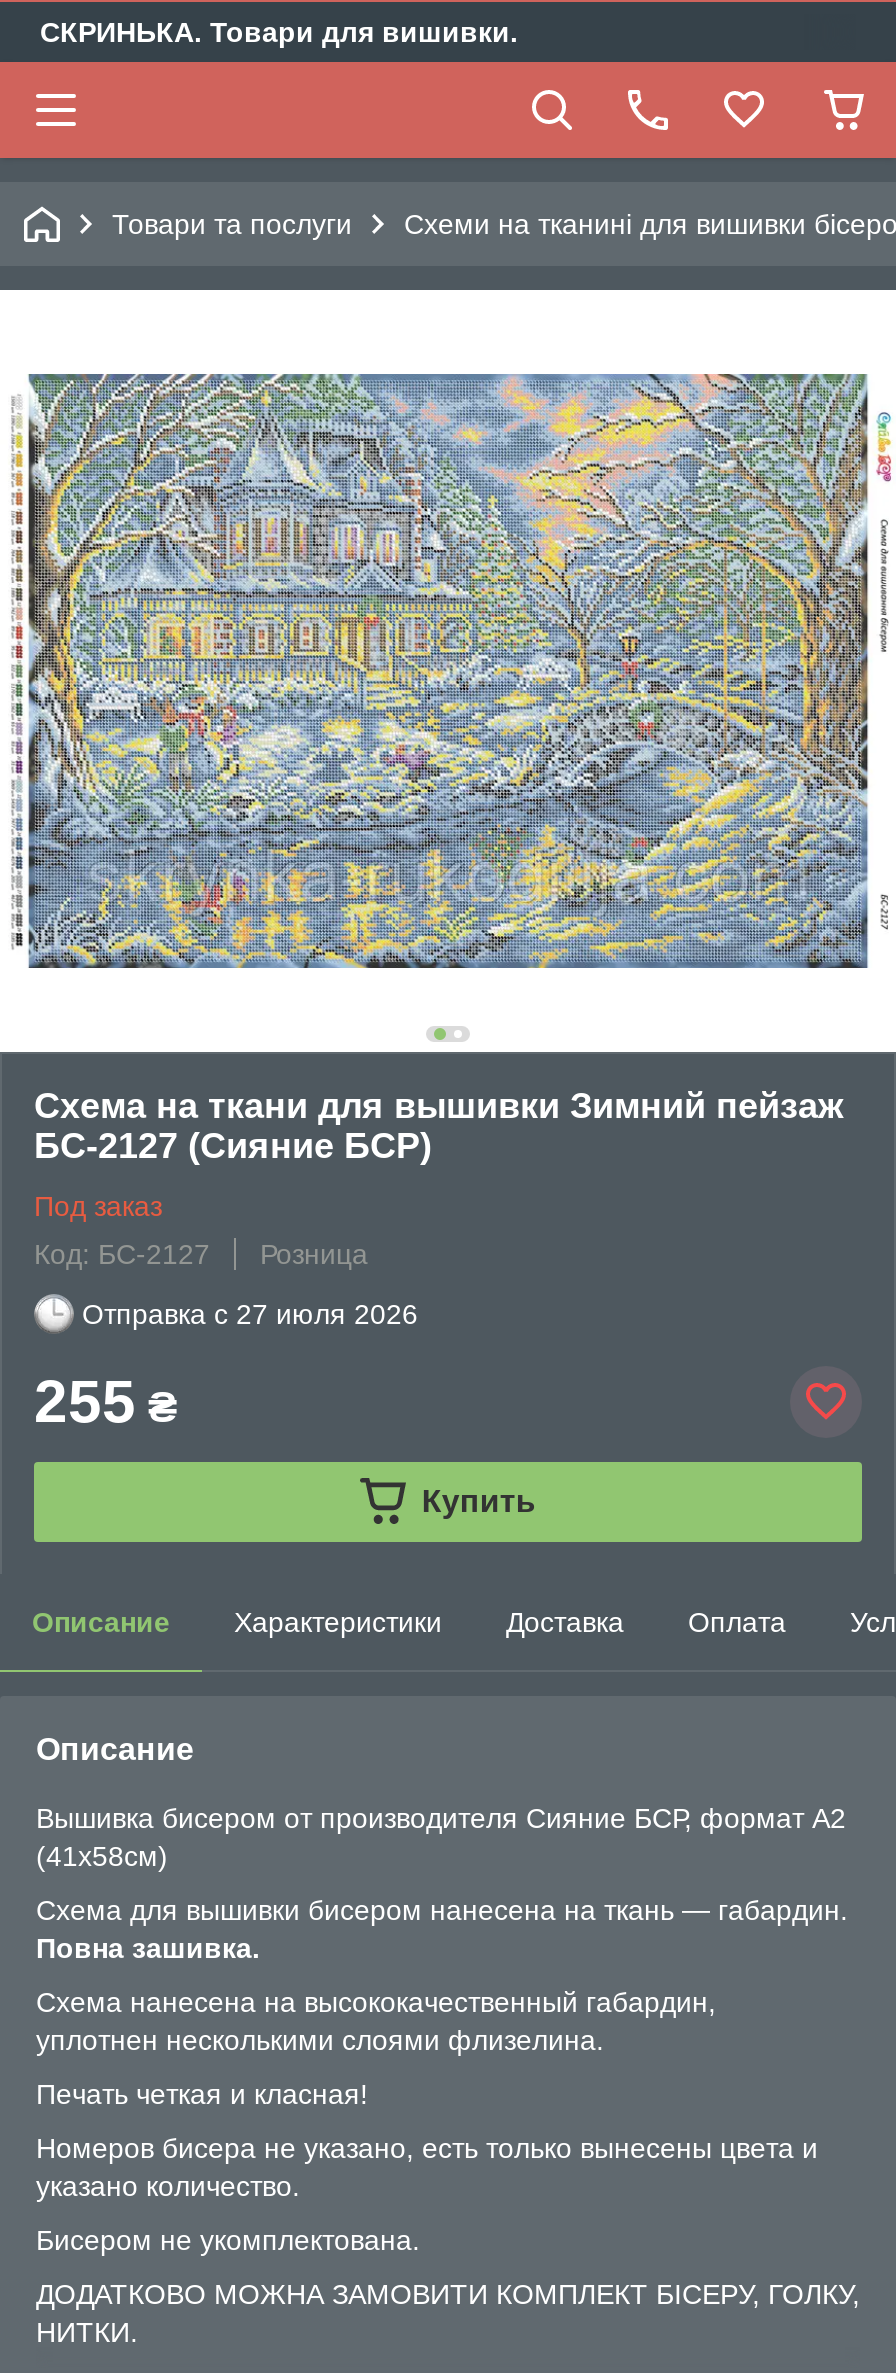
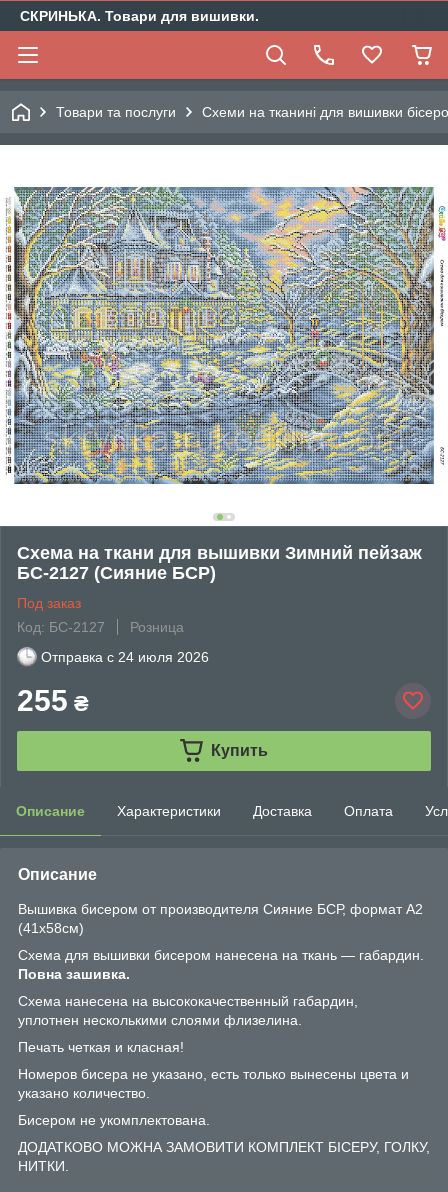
[82,1298,418,1330] Отправка с 27 июля 2026 -> [41,649,209,665] Отправка с 24 июля 2026

